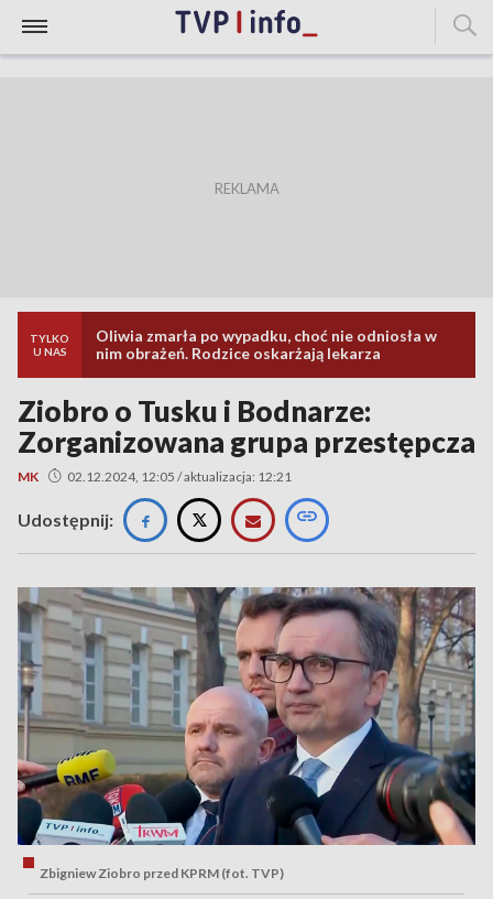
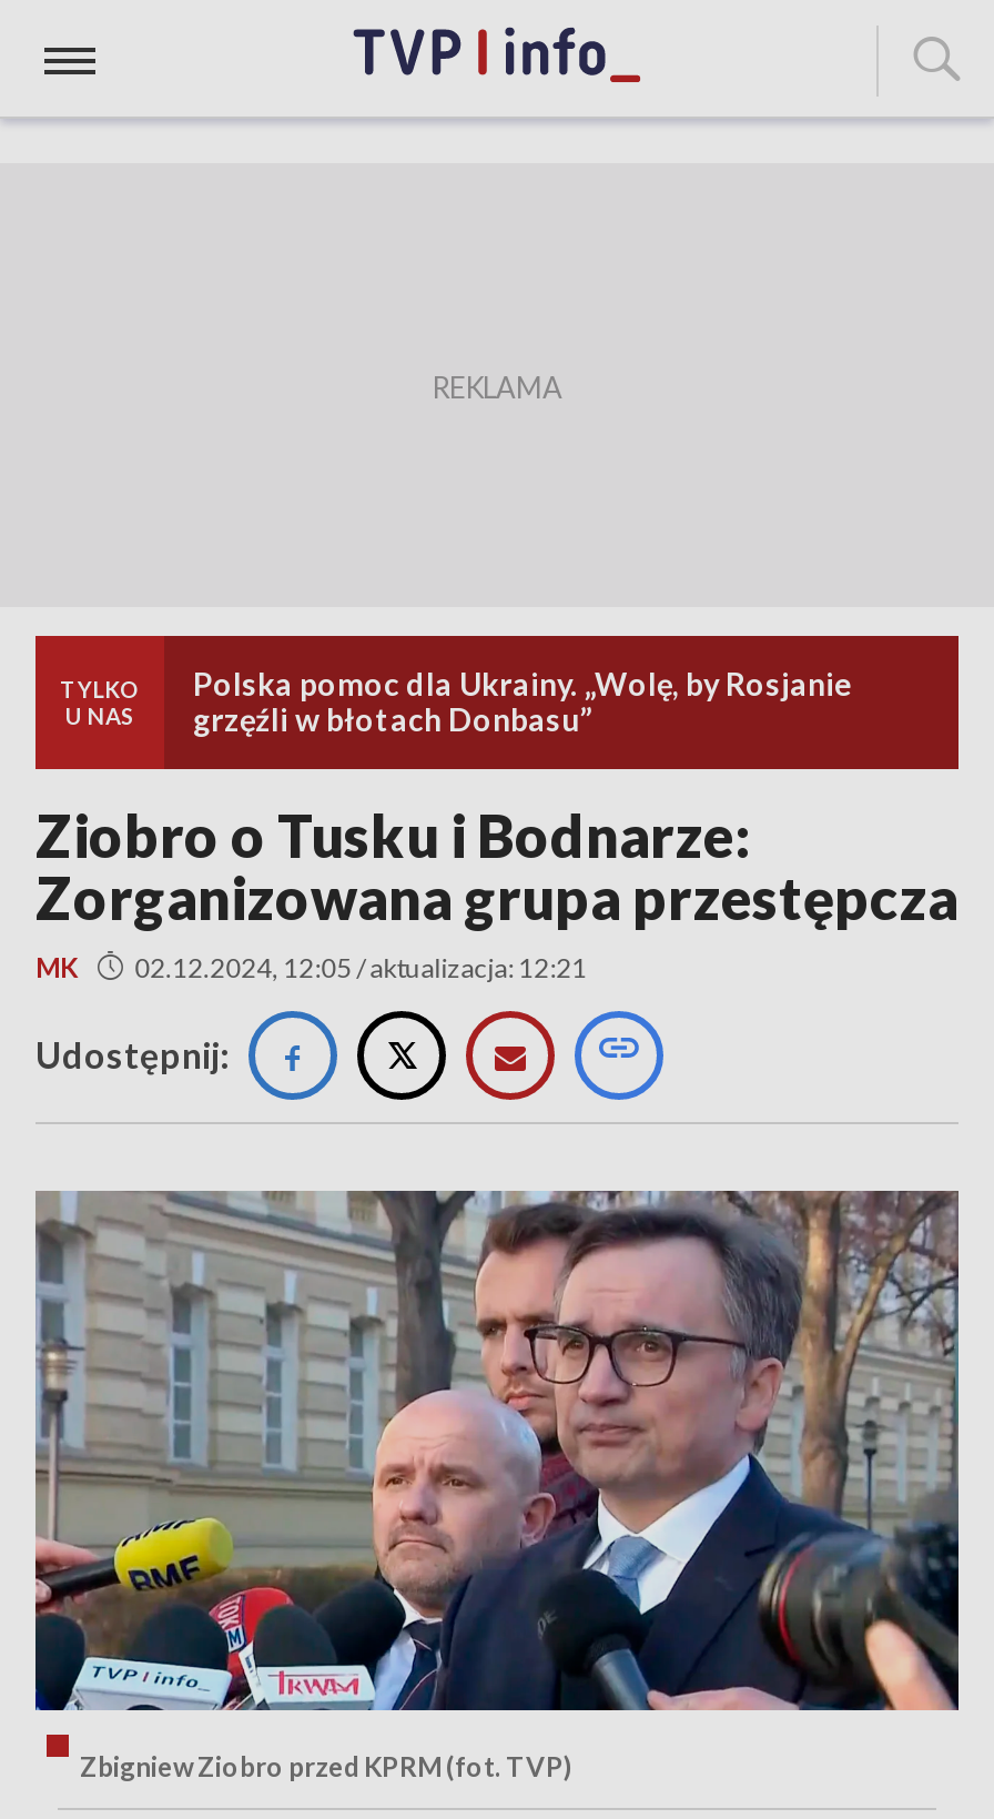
[96,326,437,362] Oliwia zmarła po wypadku, choć nie odniosła w | nim obrażeń. Rodzice oskarżają lekarza -> [193,665,852,738] Polska pomoc dla Ukrainy. „Wolę, by Rosjanie | grzęźli w błotach Donbasu”

